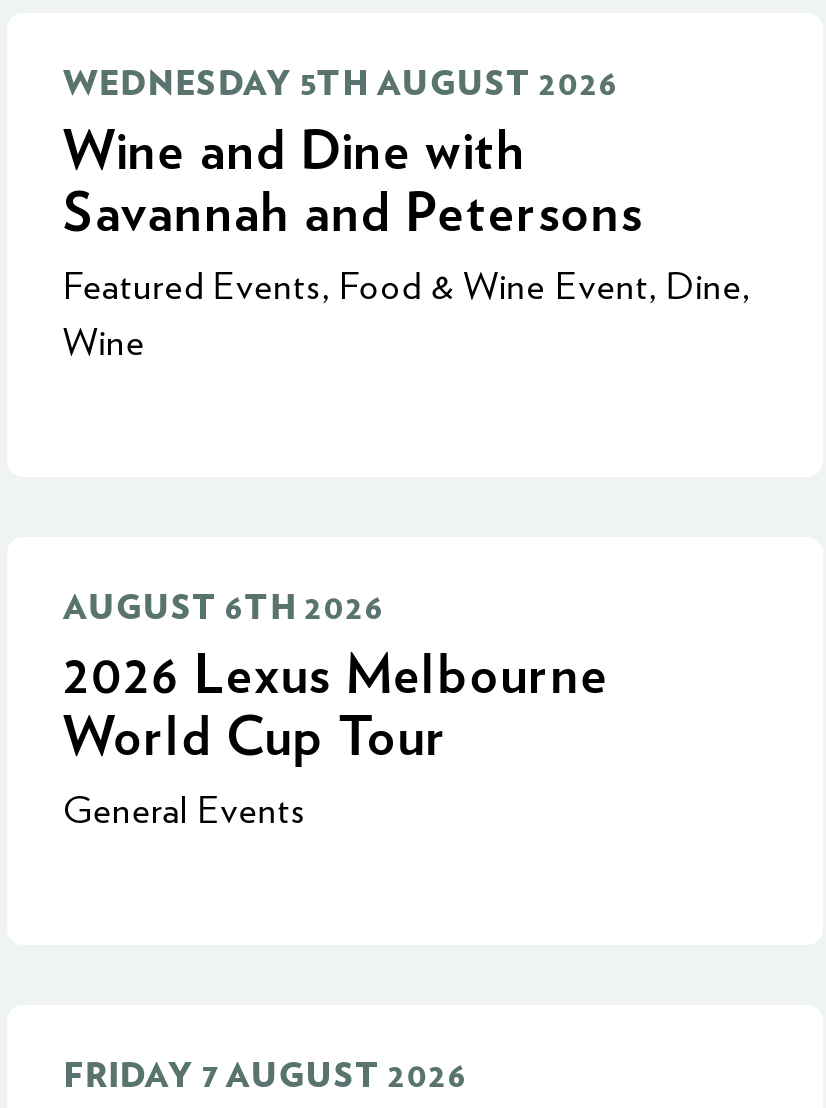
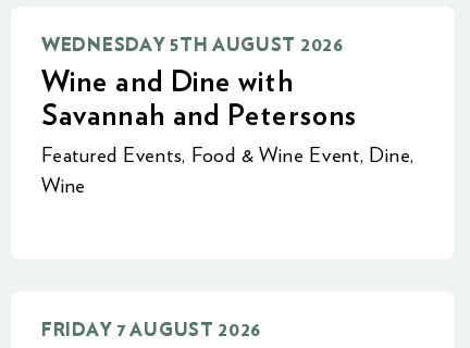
[63,591,609,831] AUGUST 6TH 2026 | 2026 Lexus Melbourne | World Cup Tour | General Events -> none

